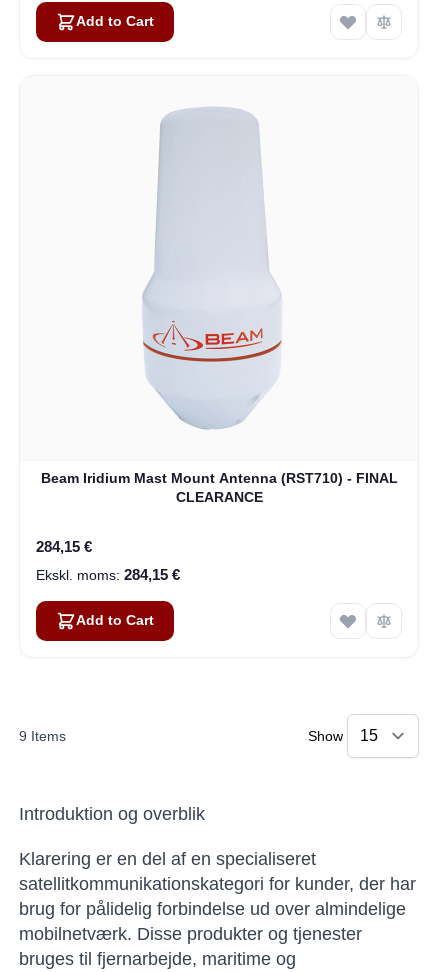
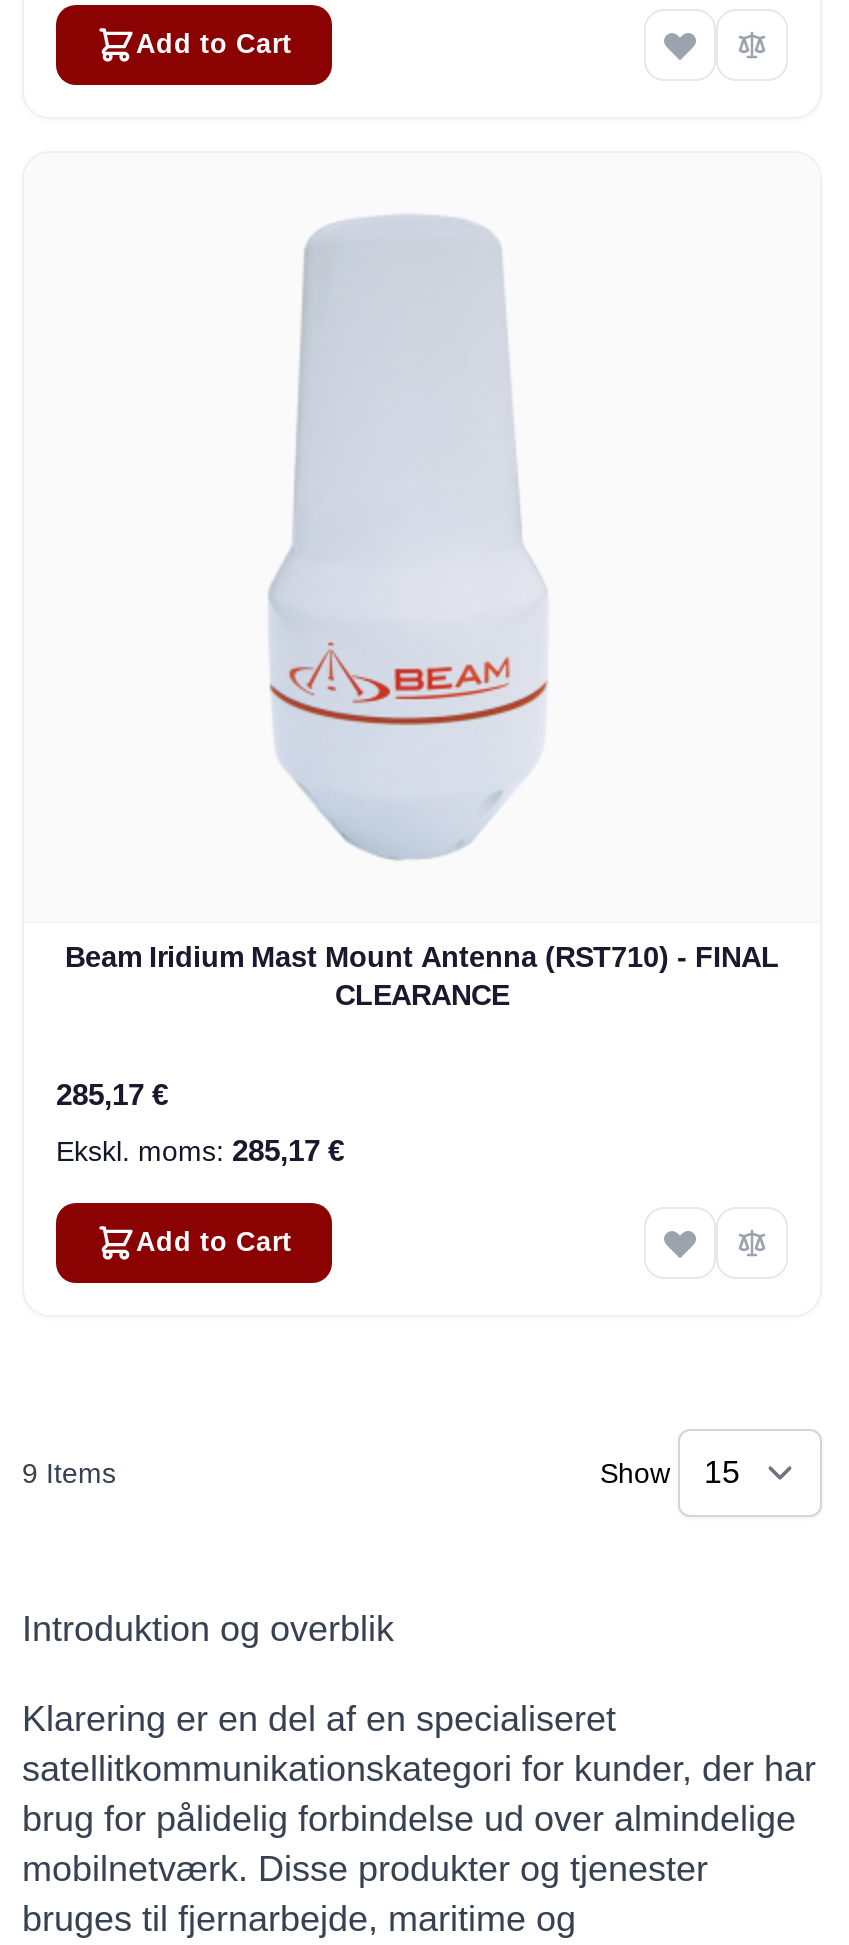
[36,538,92,555] 284,15 € -> [56,1078,168,1112] 285,17 €
[124,566,180,583] 284,15 € -> [232,1134,344,1168] 285,17 €

